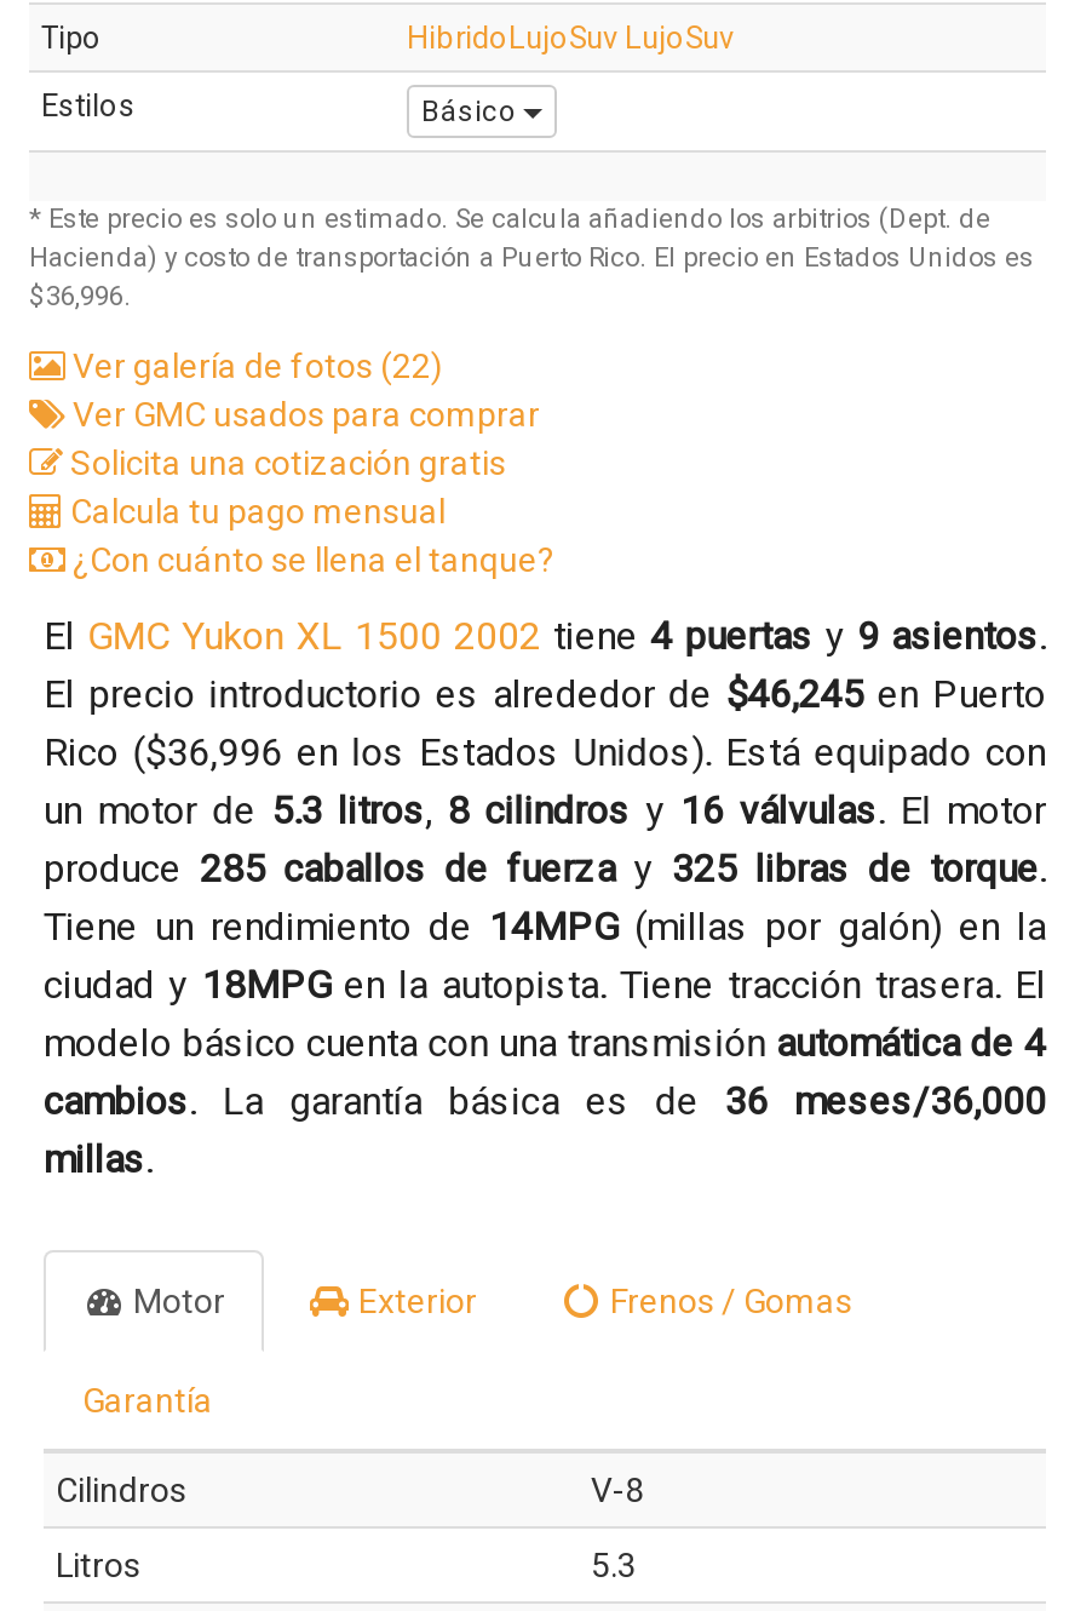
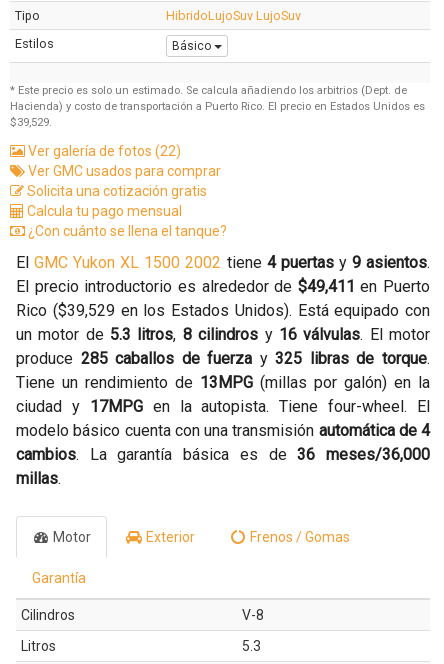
[29,282,131,313] $36,996. -> [10,116,52,129] $39,529.
[44,672,1046,718] El precio introductorio es alrededor de $46,245 en Puerto -> [16,277,430,296] El precio introductorio es alrededor de $49,411 en Puerto
[44,730,1046,776] Rico ($36,996 en los Estados Unidos). Está equipado con -> [16,301,430,320] Rico ($39,529 en los Estados Unidos). Está equipado con
[44,904,1046,1009] Tiene un rendimiento de 14MPG (millas por galón) en la | ciudad y 18MPG en la autopista. Tiene tracción trasera. El -> [16,373,430,416] Tiene un rendimiento de 13MPG (millas por galón) en la | ciudad y 17MPG en la autopista. Tiene four-wheel. El

